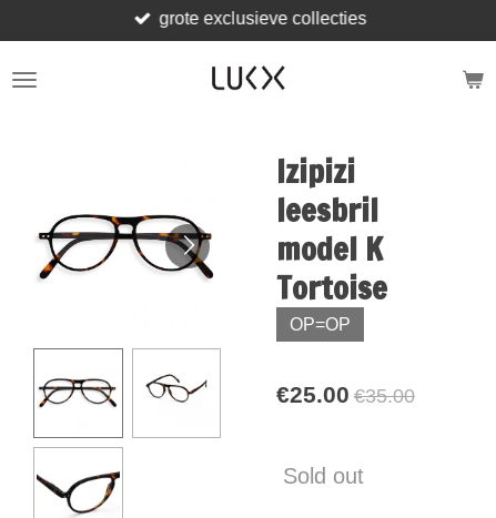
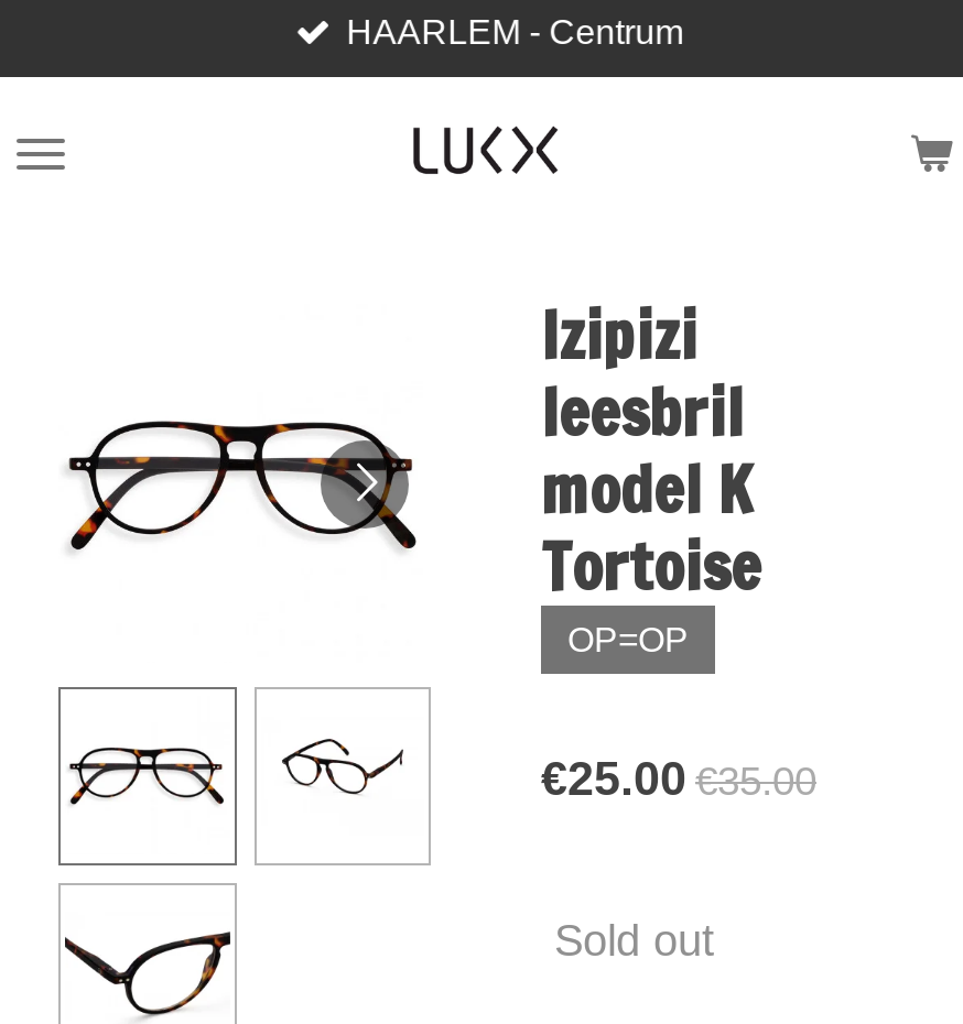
[159,9,367,28] grote exclusieve collecties -> [346,13,684,51] HAARLEM - Centrum

